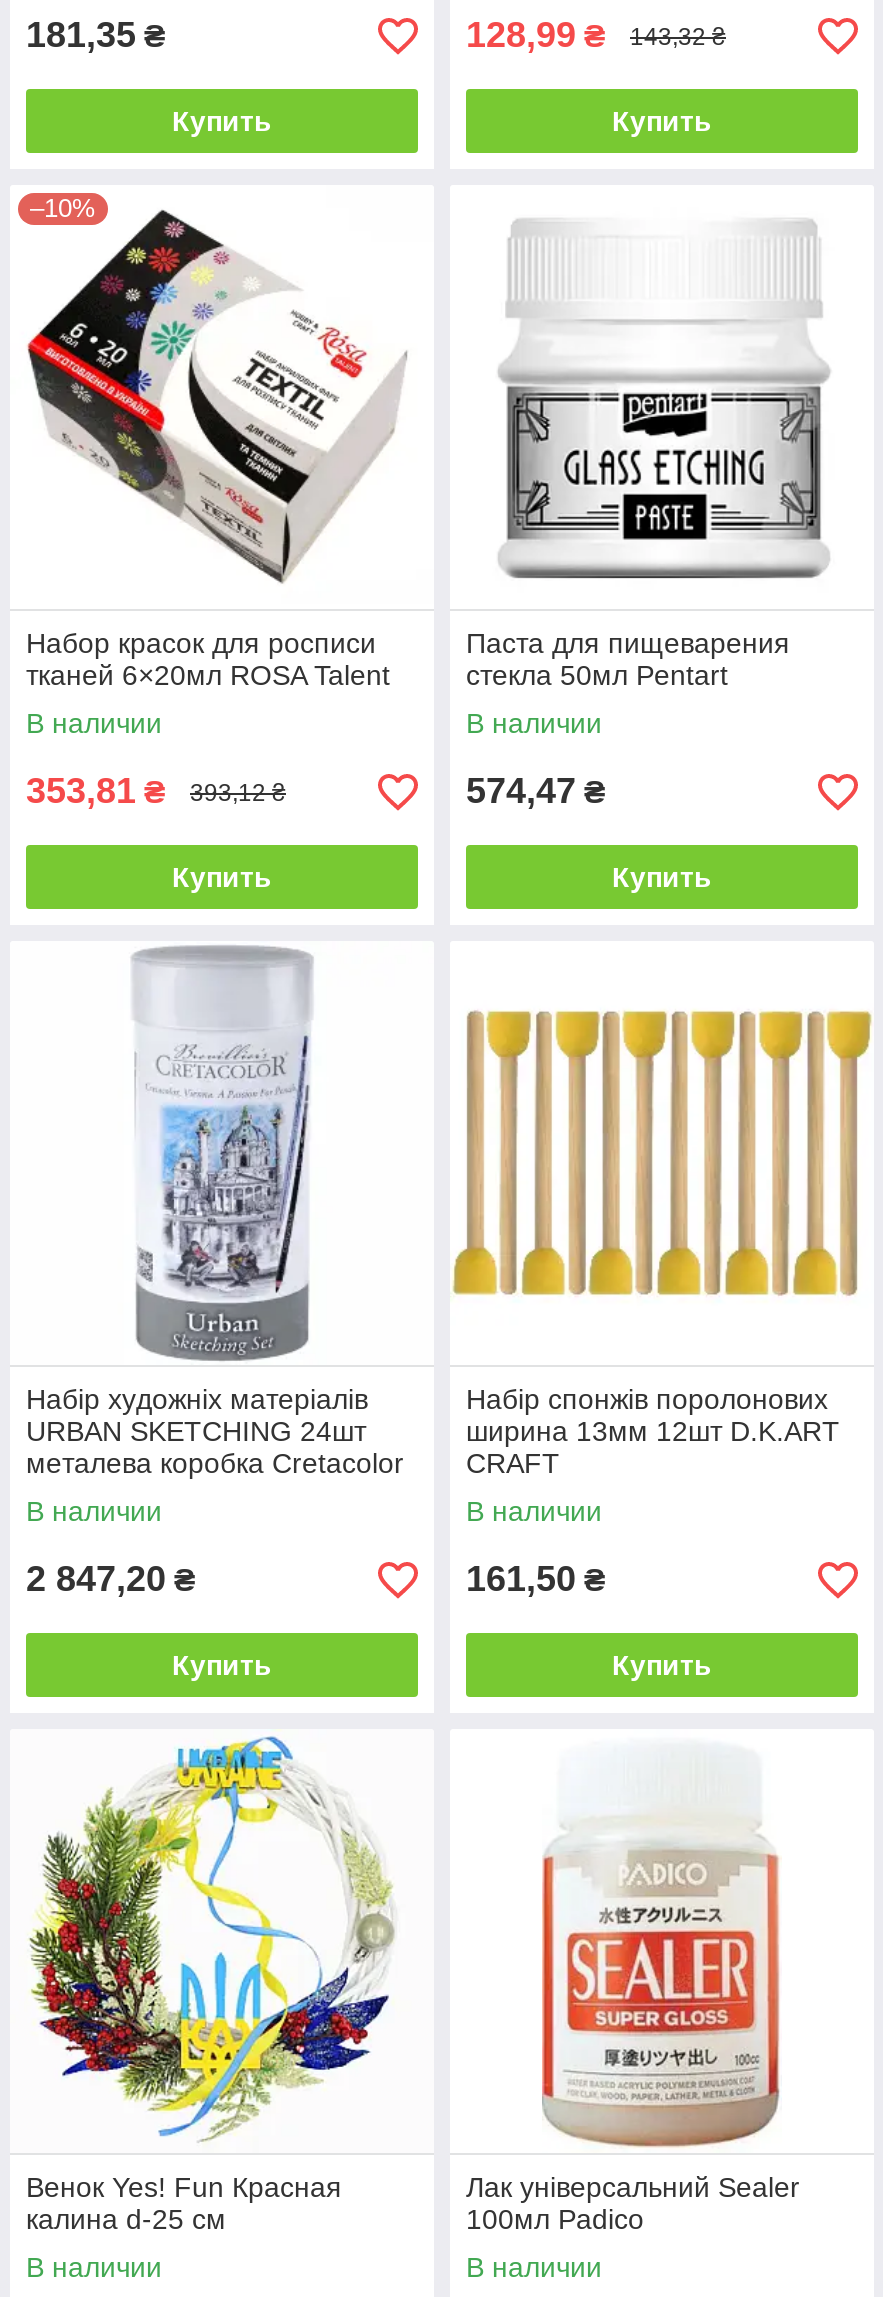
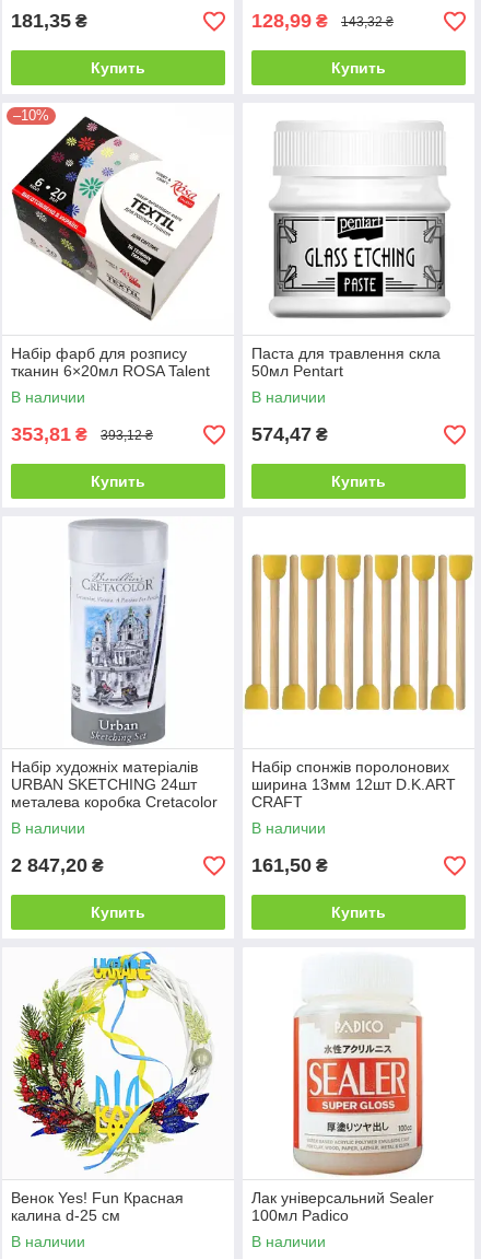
[26,627,376,659] Набор красок для росписи -> [11,345,187,362] Набір фарб для розпису
[466,627,790,691] Паста для пищеварения | стекла 50мл Pentart -> [251,345,441,380] Паста для травлення скла | 50мл Pentart
[26,659,390,691] тканей 6×20мл ROSA Talent -> [11,362,210,380] тканин 6×20мл ROSA Talent

